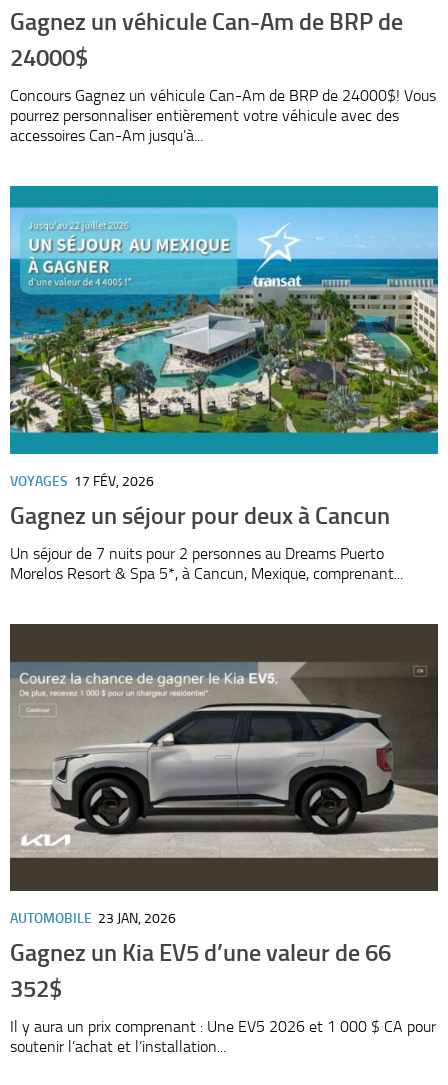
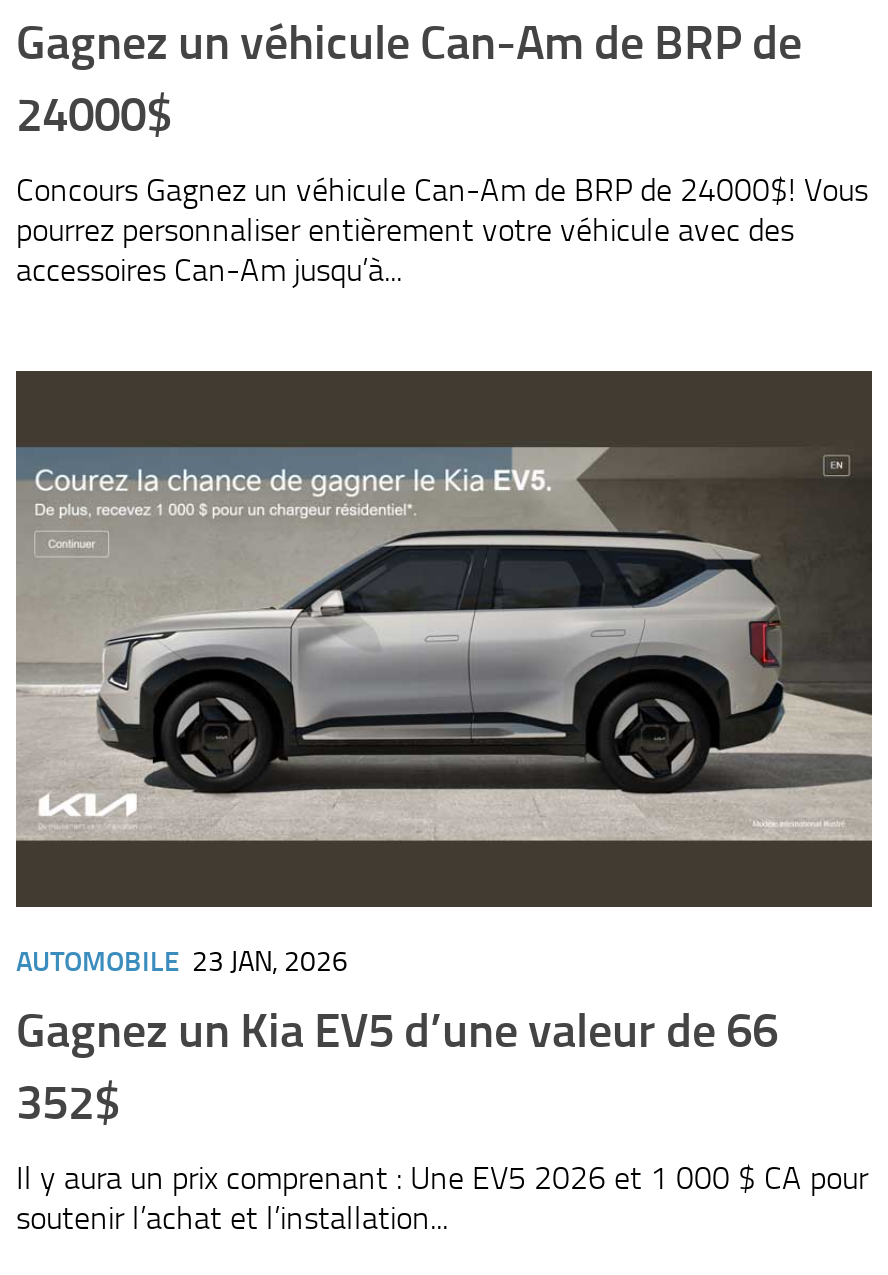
[9,186,439,583] [image] | VOYAGES 17 FÉV, 2026 | Gagnez un séjour pour deux à Cancun | Un séjour de 7 nuits pour 2 personnes au Dreams Puerto | Morelos Resort & Spa 5*, à Cancun, Mexique, comprenant... -> none

